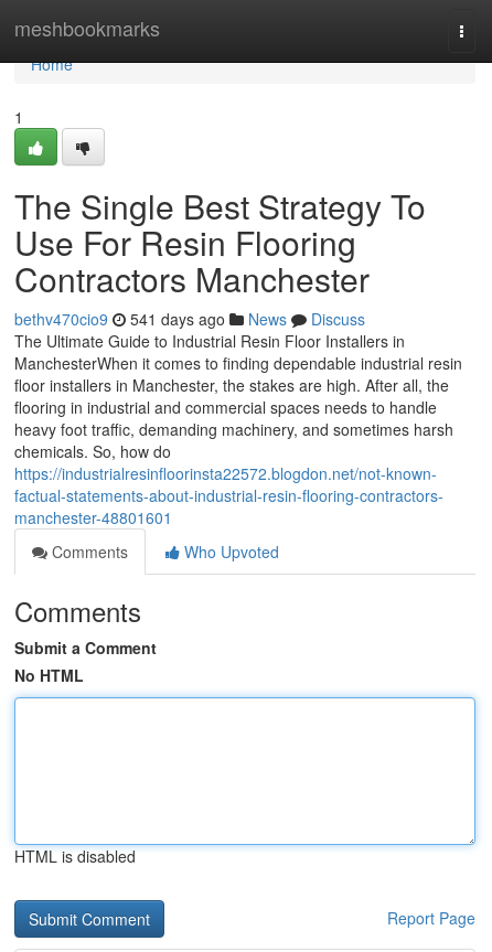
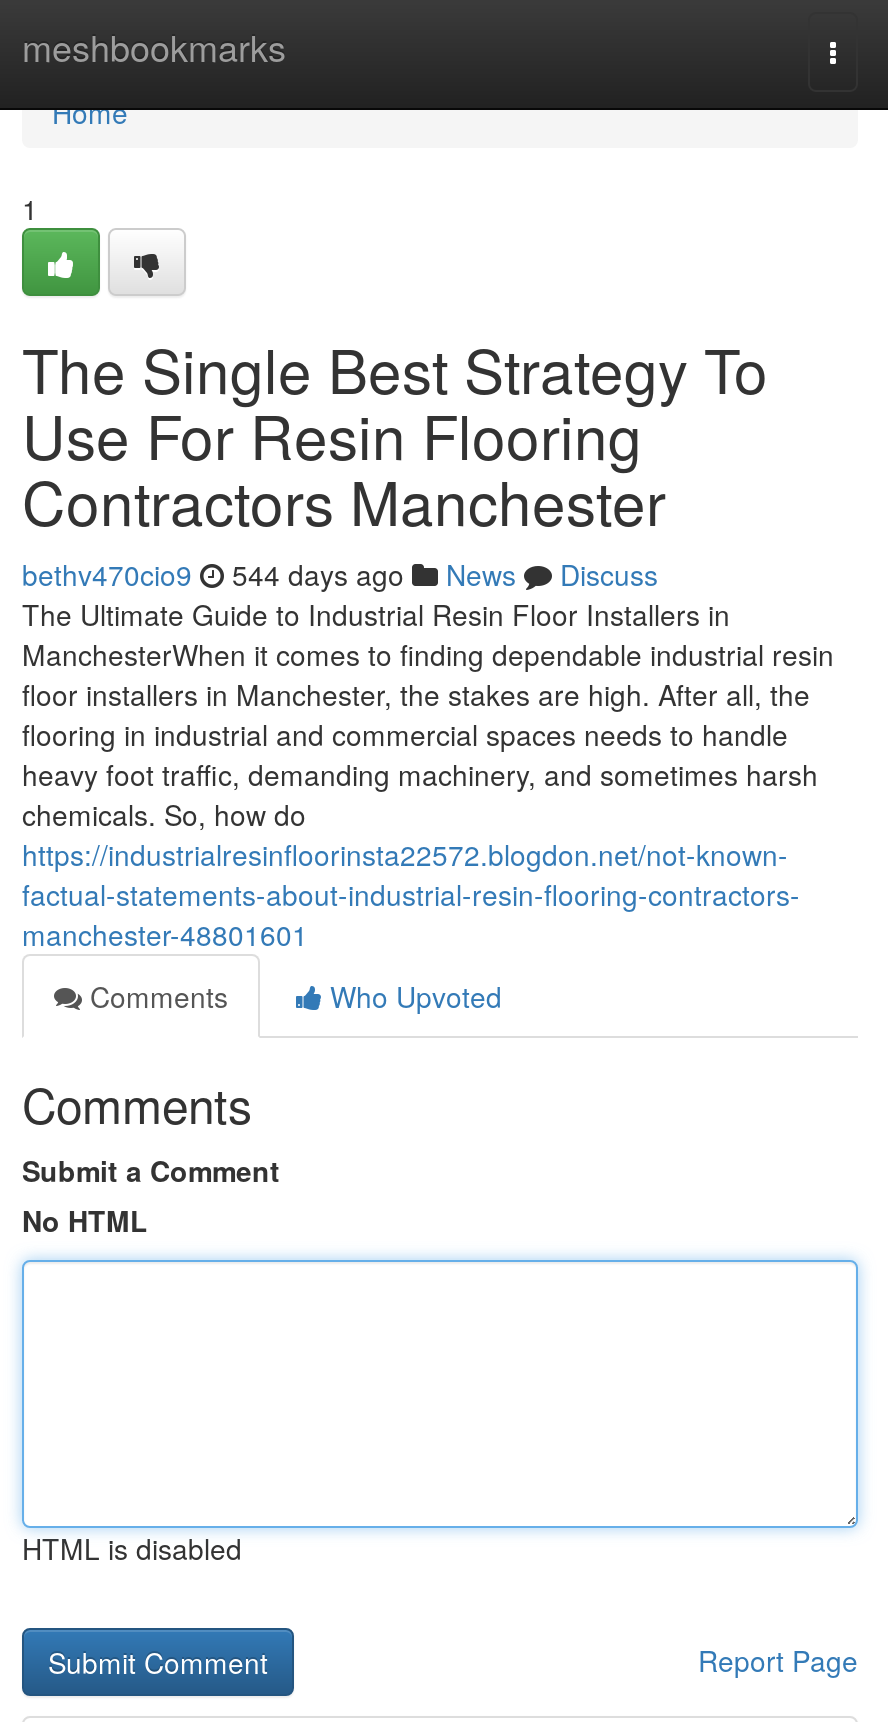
[14,308,365,330] bethv470cio9 541 days ago News Discuss -> [22,554,658,594] bethv470cio9 544 days ago News Discuss

